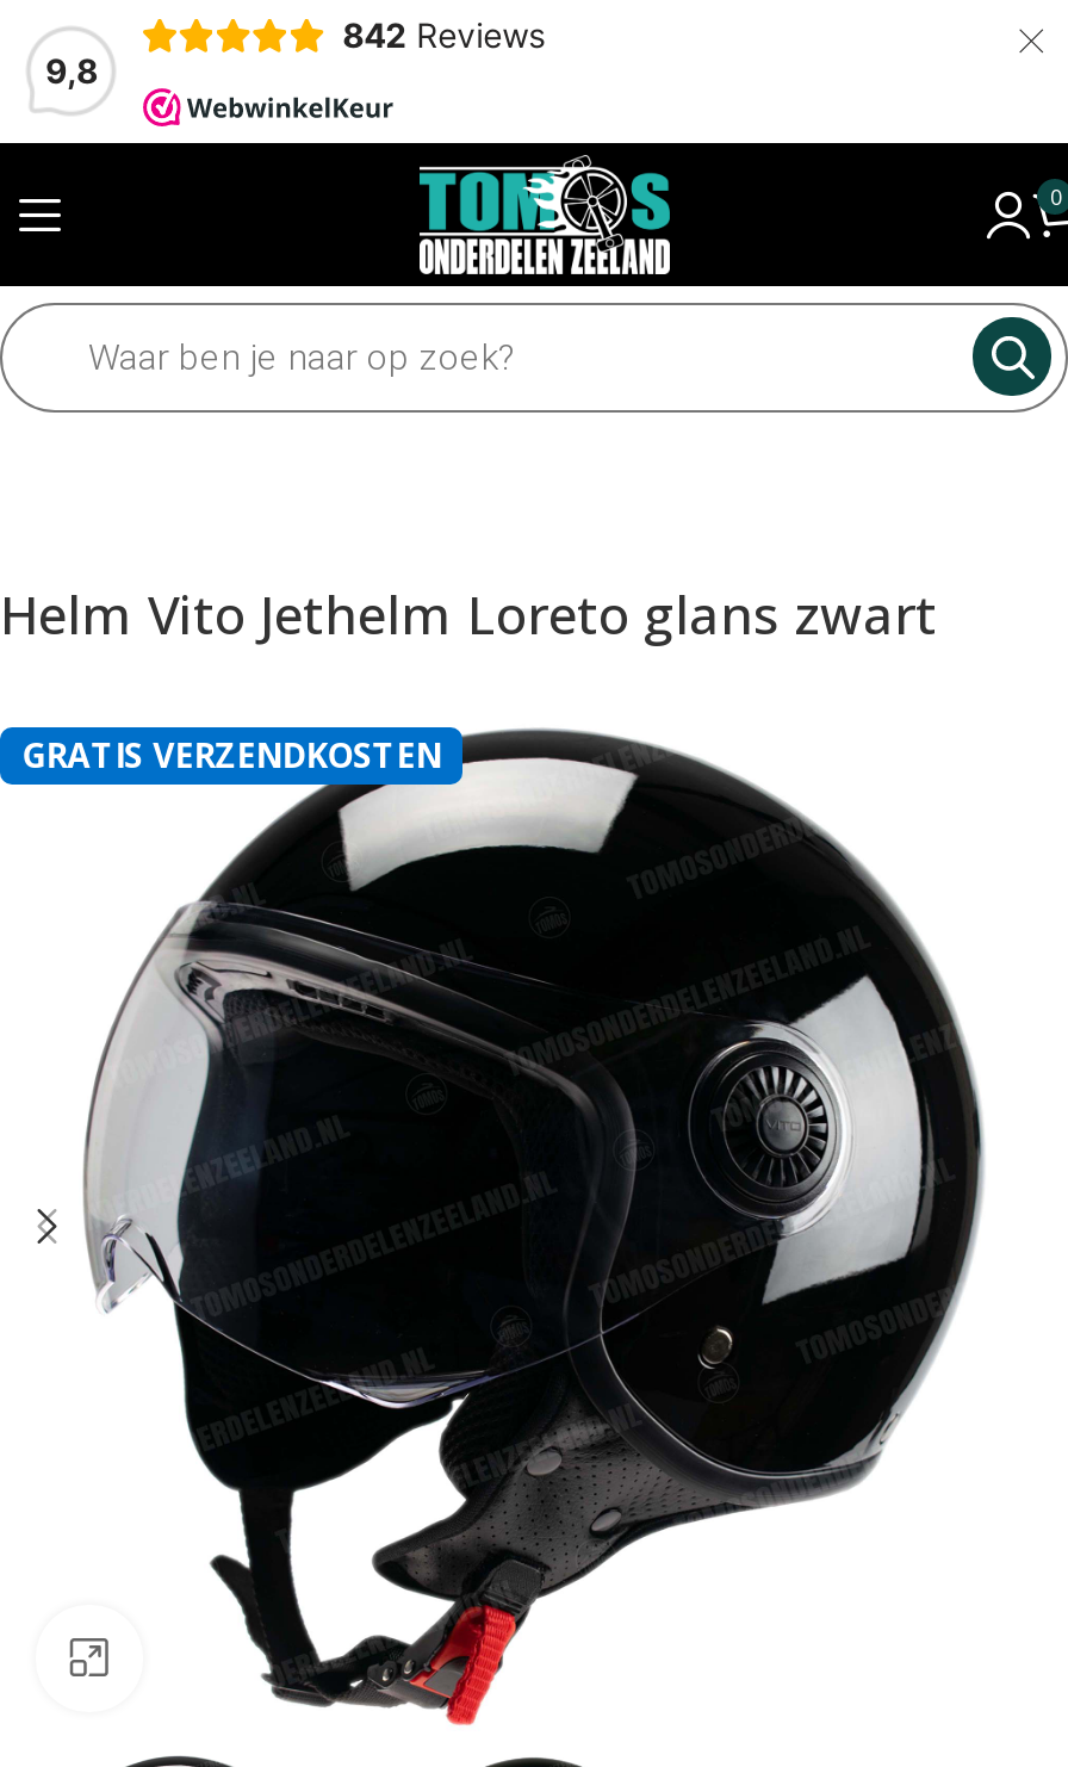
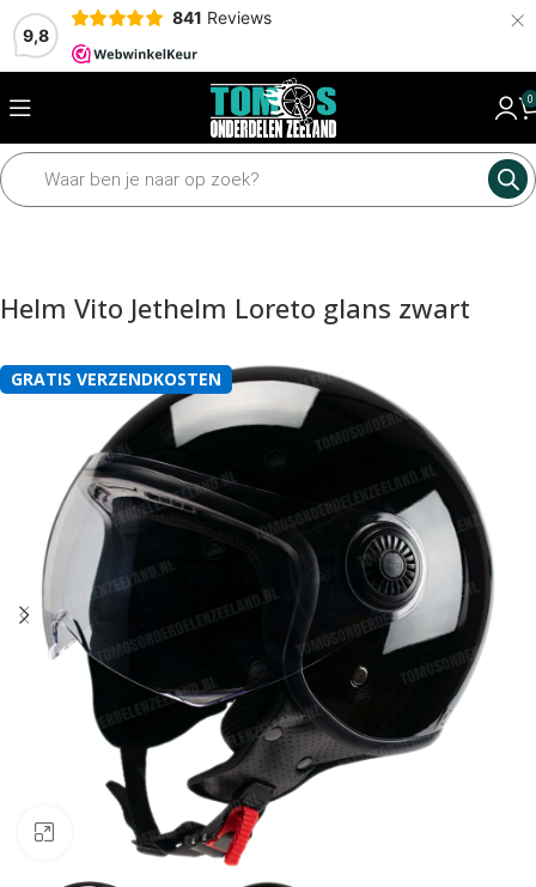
[342,14,545,55] 842 Reviews -> [172,7,271,28] 841 Reviews

